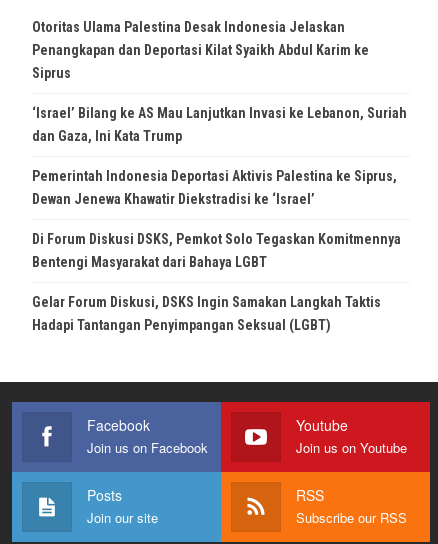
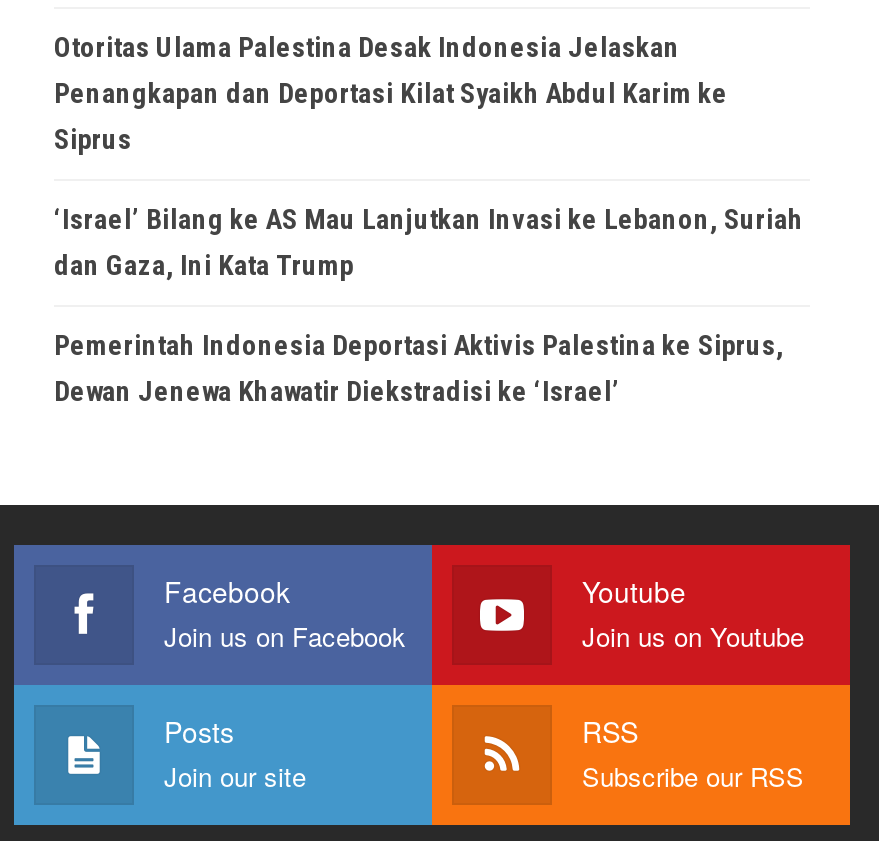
[32,231,401,333] Di Forum Diskusi DSKS, Pemkot Solo Tegaskan Komitmennya | Bentengi Masyarakat dari Bahaya LGBT | Gelar Forum Diskusi, DSKS Ingin Samakan Langkah Taktis | Hadapi Tantangan Penyimpangan Seksual (LGBT) -> none

